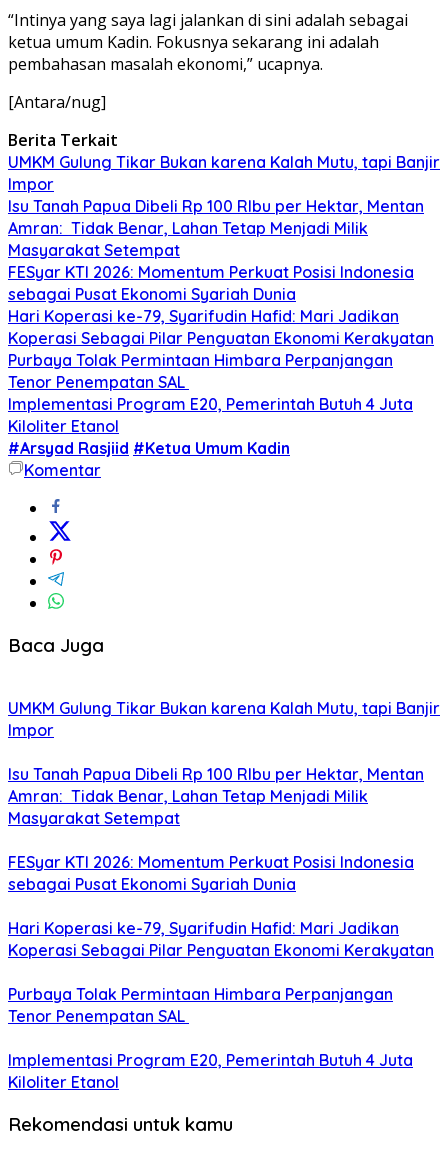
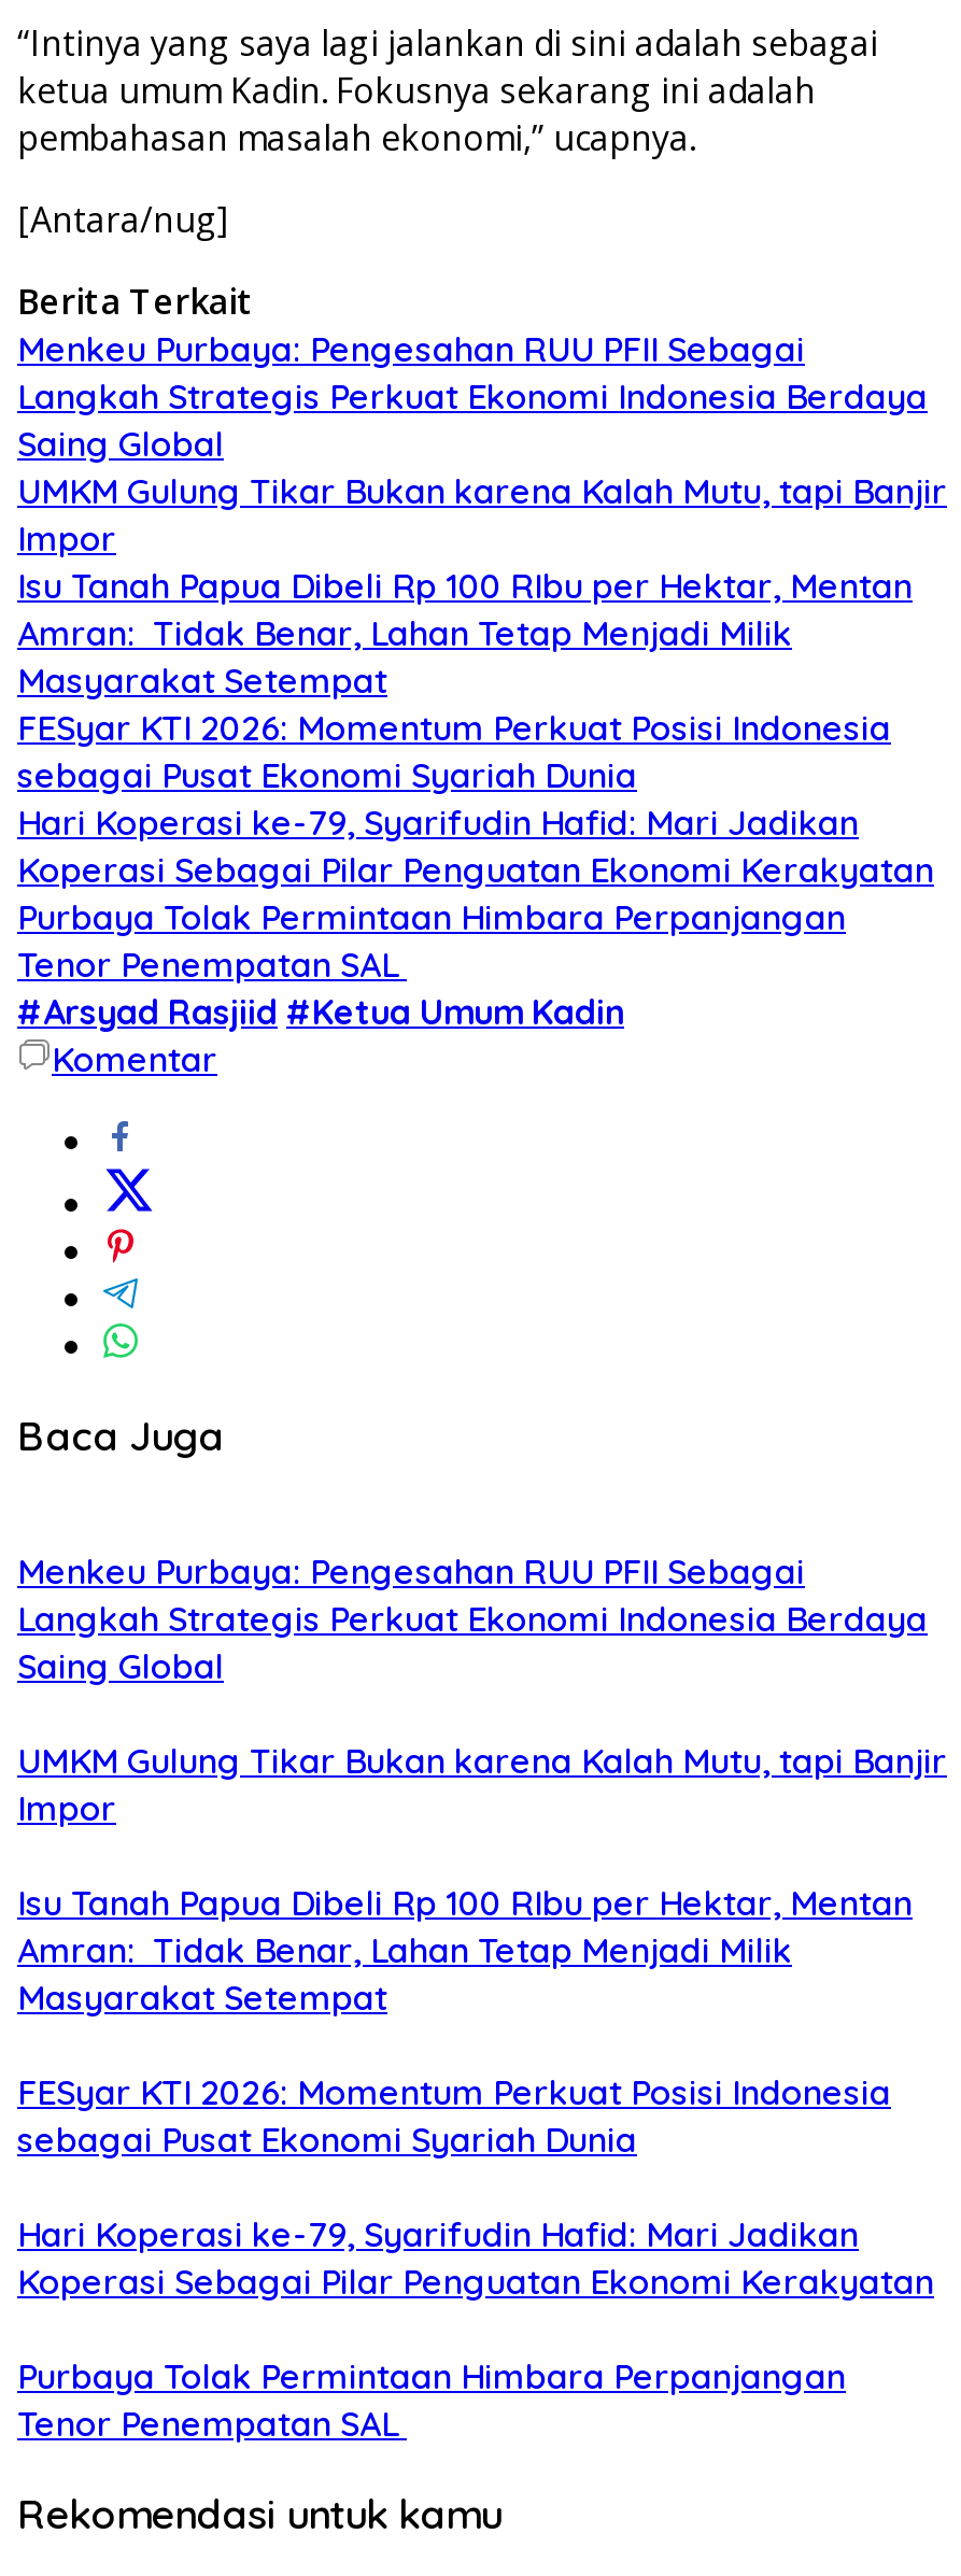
none -> [17,327,928,464] Menkeu Purbaya: Pengesahan RUU PFII Sebagai | Langkah Strategis Perkuat Ekonomi Indonesia Berdaya | Saing Global
moved [8,152,440,392] -> [17,469,947,985]: UMKM Gulung Tikar Bukan karena Kalah Mutu, tapi Banjir | Impor | Isu Tanah Papua Dibeli Rp 100 RIbu per Hektar, Mentan | ... | Purbaya Tolak Permintaan Himbara Perpanjangan | Tenor Penempatan SAL
[8,394,413,436] Implementasi Program E20, Pemerintah Butuh 4 Juta | Kiloliter Etanol -> none
none -> [17,1550,928,1688] Menkeu Purbaya: Pengesahan RUU PFII Sebagai | Langkah Strategis Perkuat Ekonomi Indonesia Berdaya | Saing Global
moved [8,698,440,1026] -> [17,1739,947,2445]: UMKM Gulung Tikar Bukan karena Kalah Mutu, tapi Banjir | Impor | Isu Tanah Papua Dibeli Rp 100 RIbu per Hektar, Mentan | ... | Purbaya Tolak Permintaan Himbara Perpanjangan | Tenor Penempatan SAL
[8,1050,413,1092] Implementasi Program E20, Pemerintah Butuh 4 Juta | Kiloliter Etanol -> none

